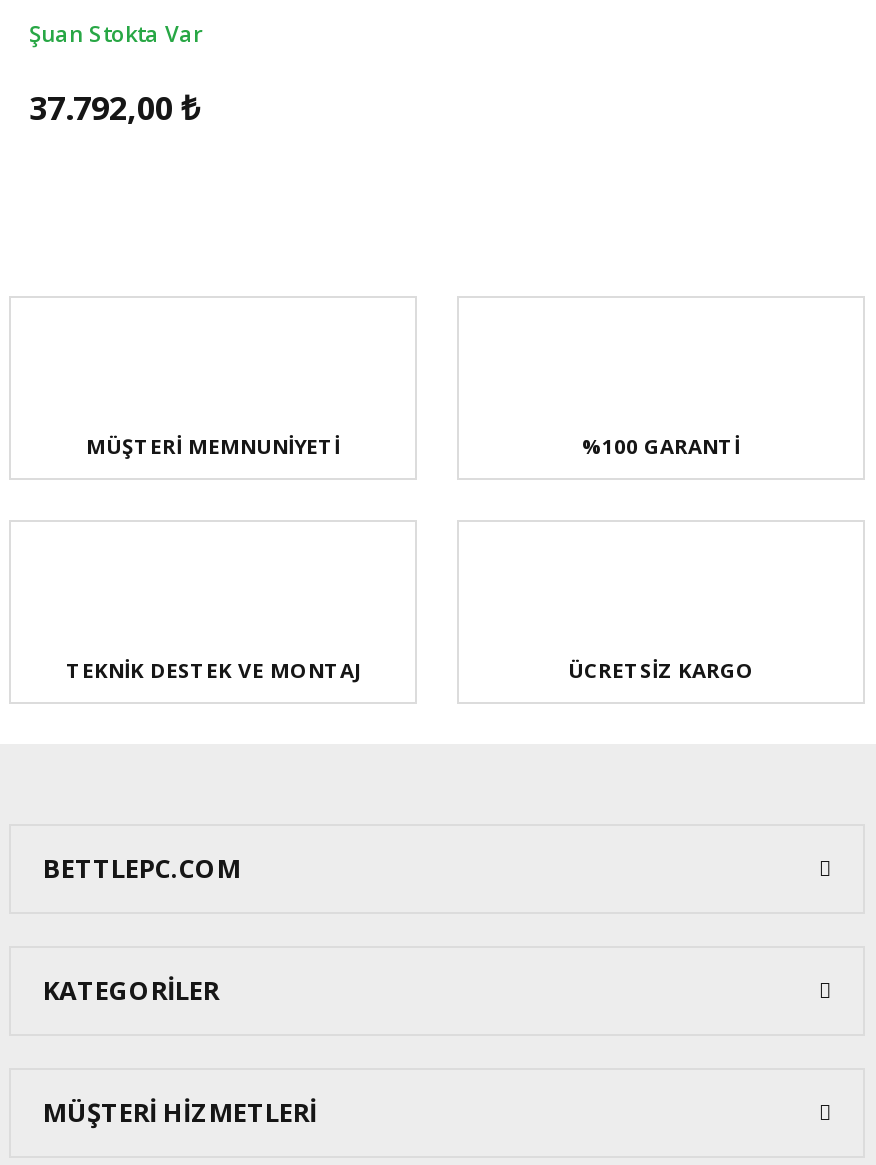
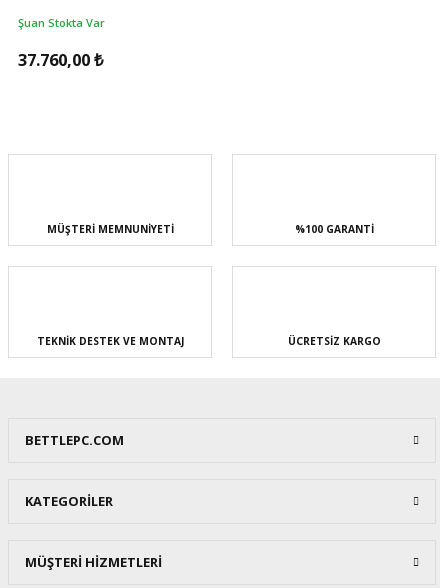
[29,84,199,130] 37.792,00 ₺ -> [18,48,103,71] 37.760,00 ₺

